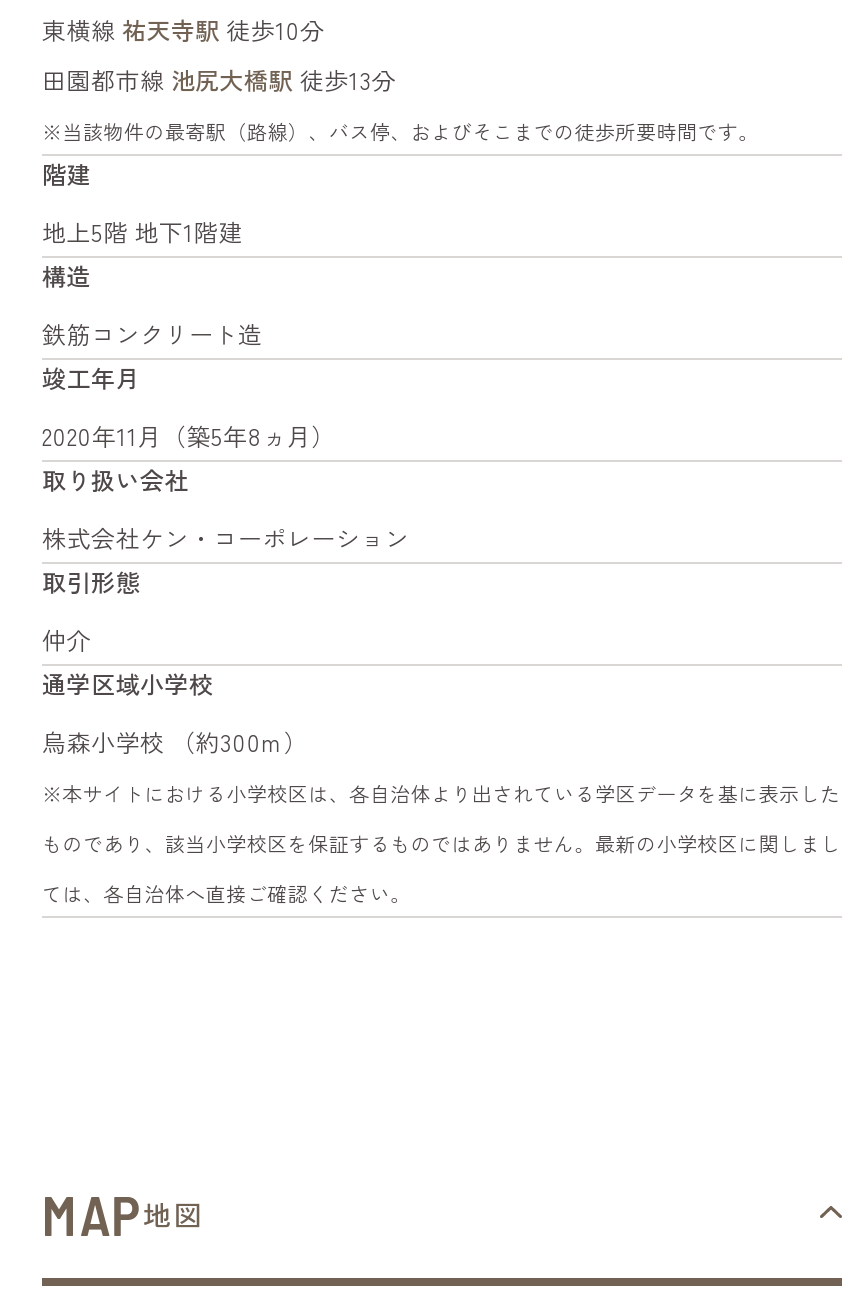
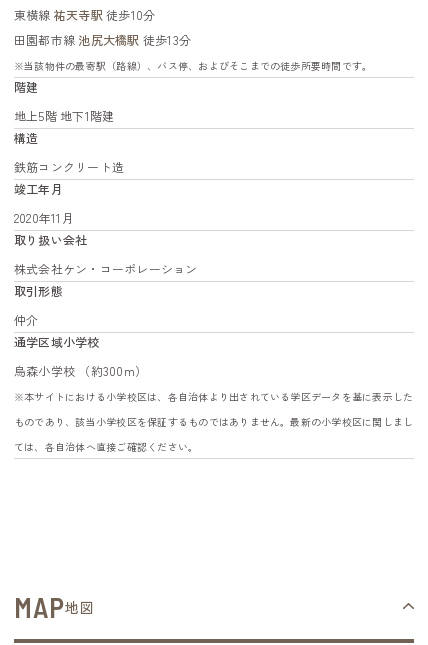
[42,418,336,452] 2020年11月（築5年8ヵ月） -> [14,209,74,226] 2020年11月

